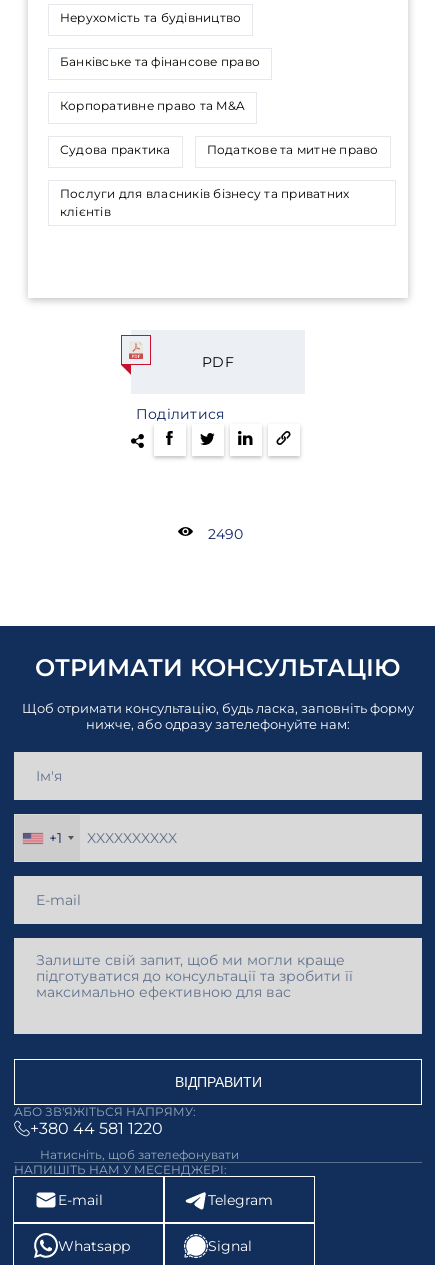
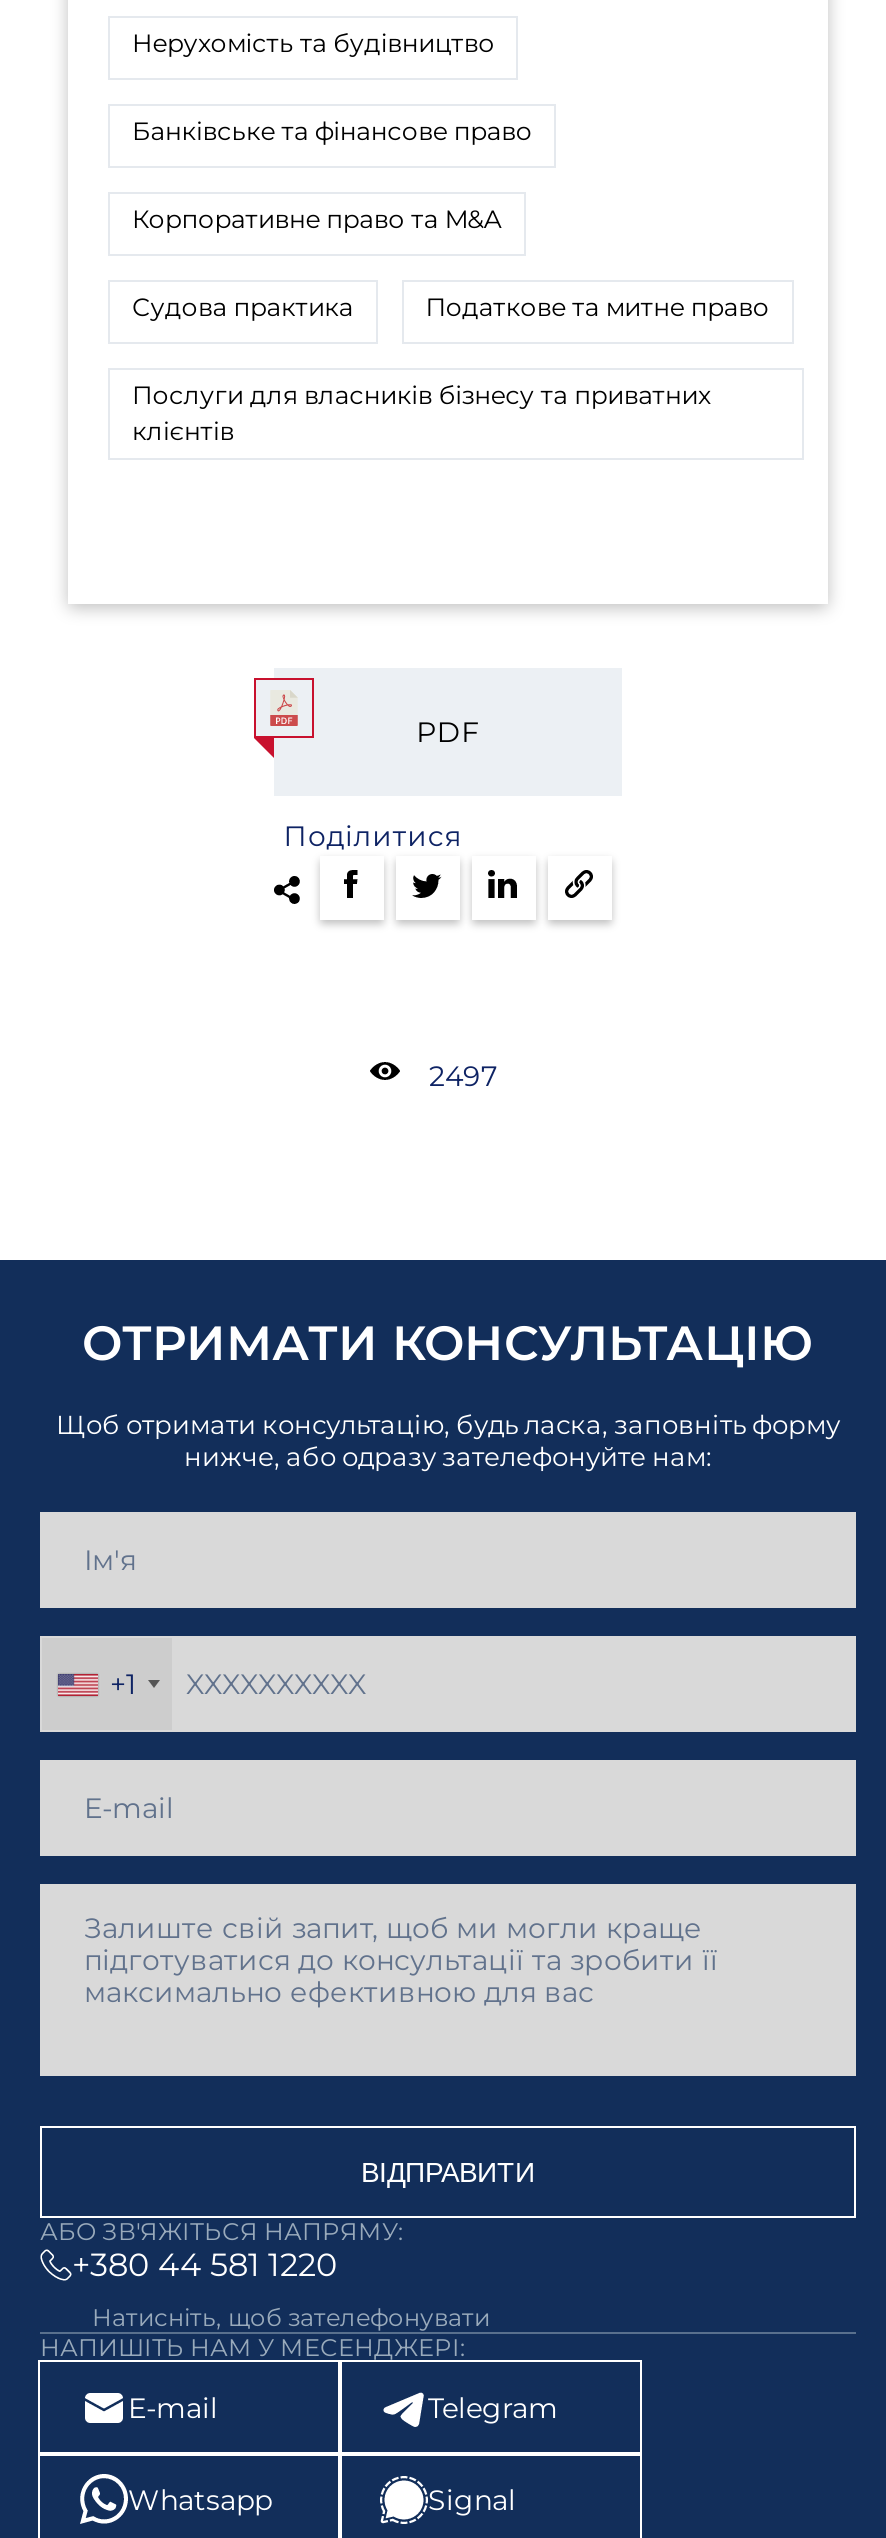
[208,525,243,543] 2490 -> [429,1058,497,1094] 2497

